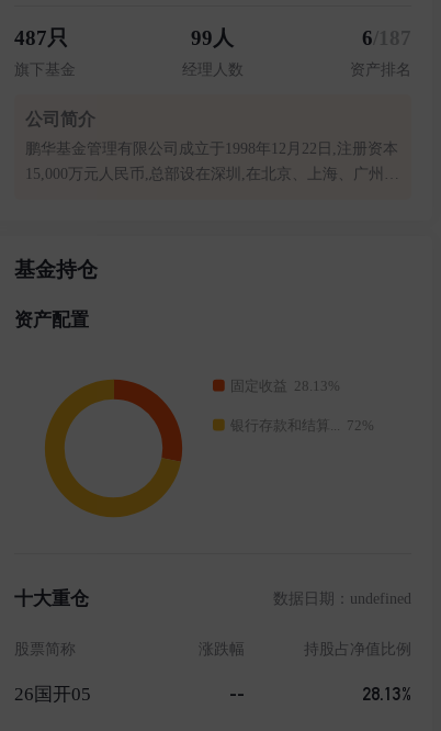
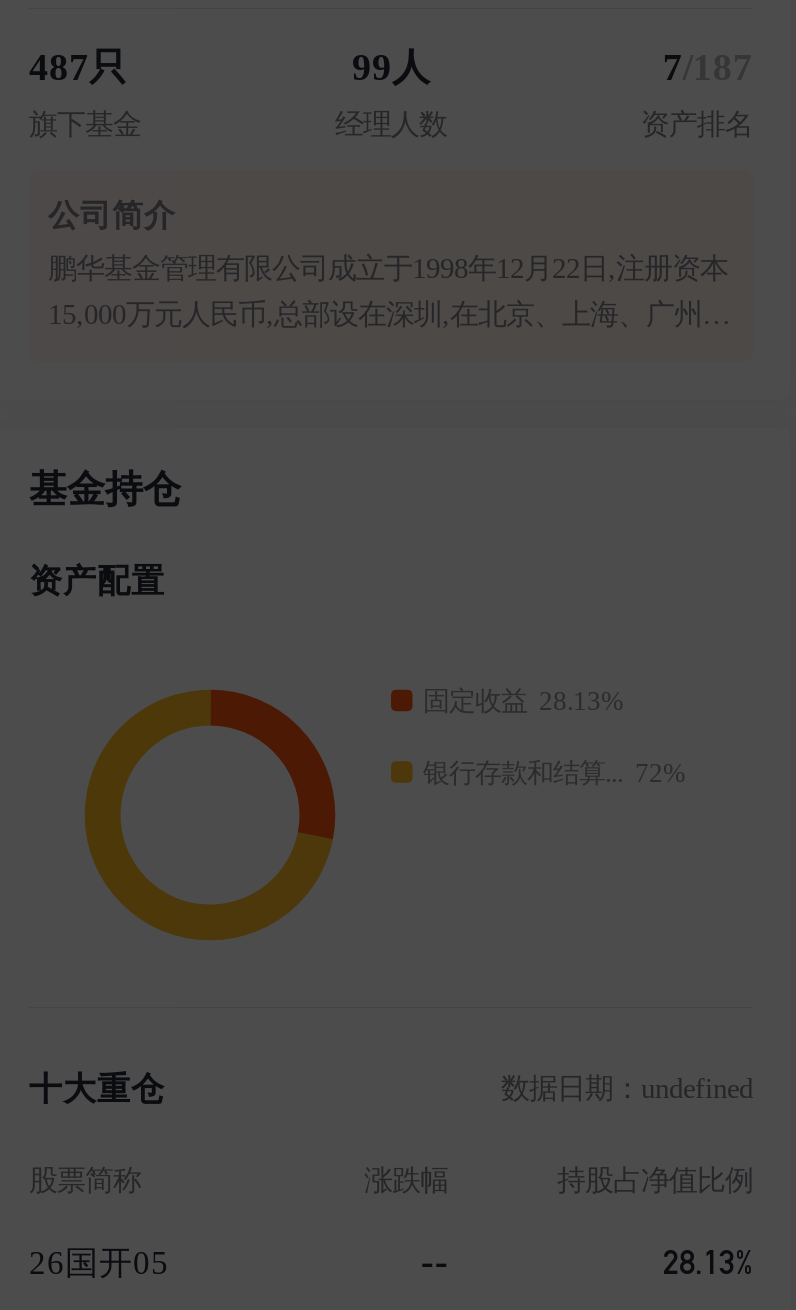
[362,26,411,49] 6 /187 -> [663,46,753,88] 7 /187

